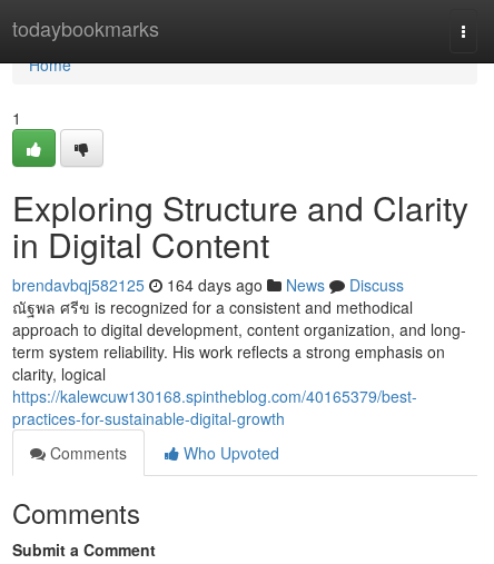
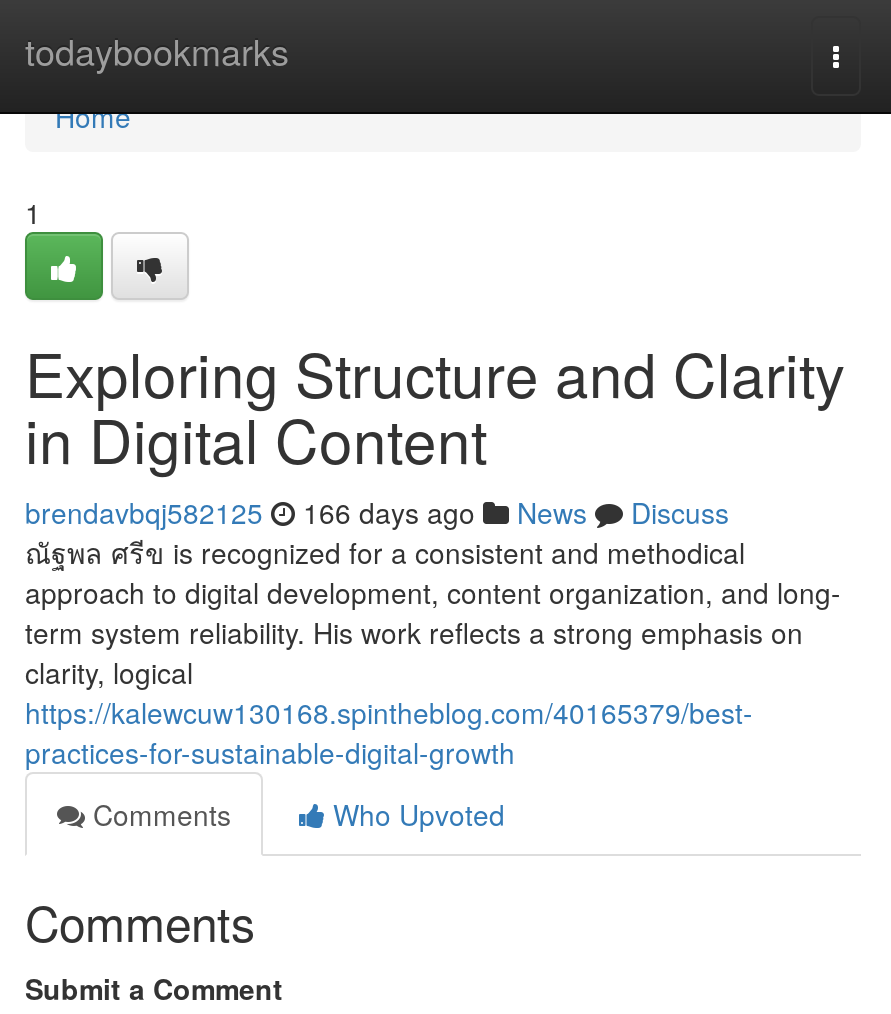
[12,274,404,296] brendavbqj582125 164 days ago News Discuss -> [25,492,729,532] brendavbqj582125 166 days ago News Discuss

